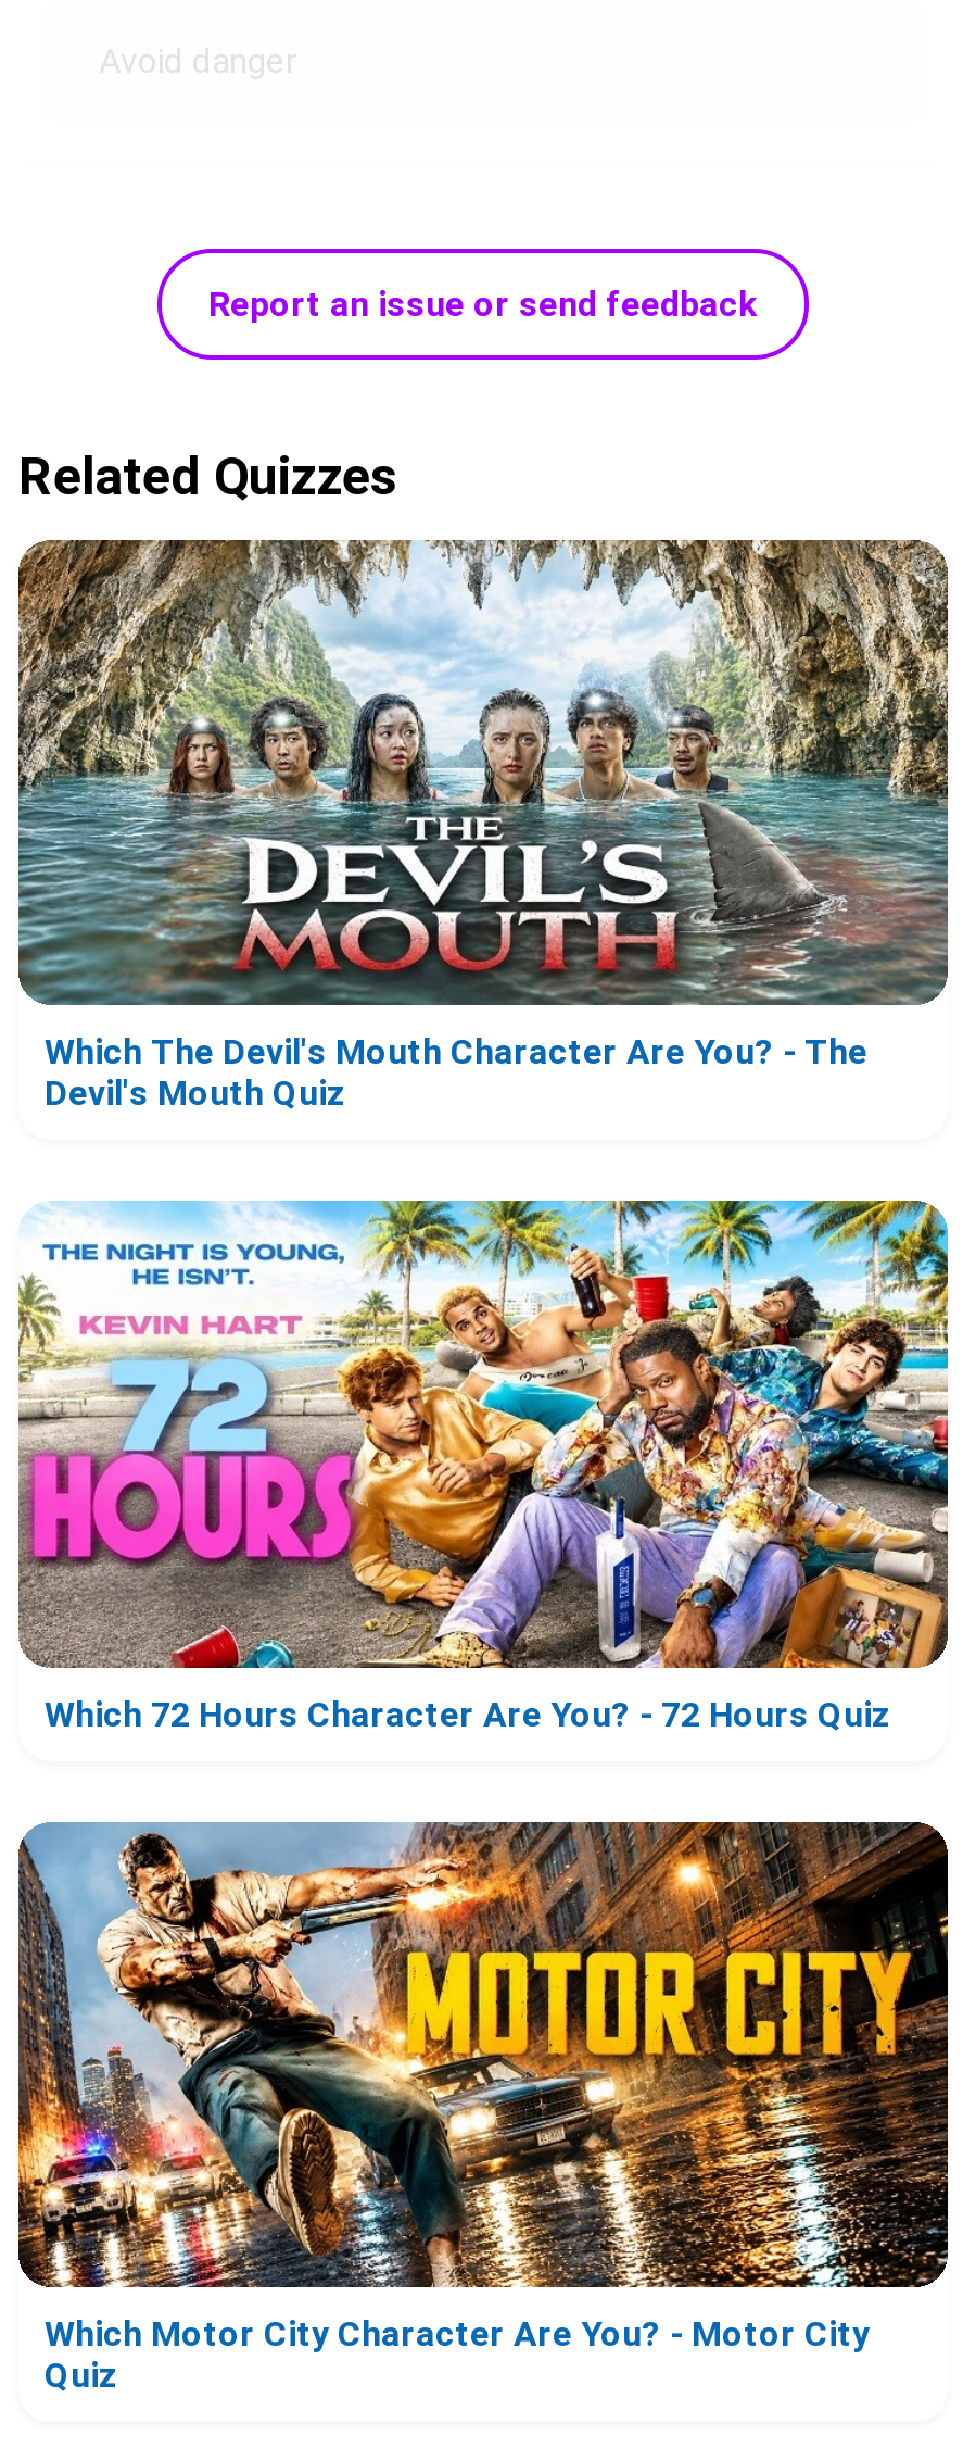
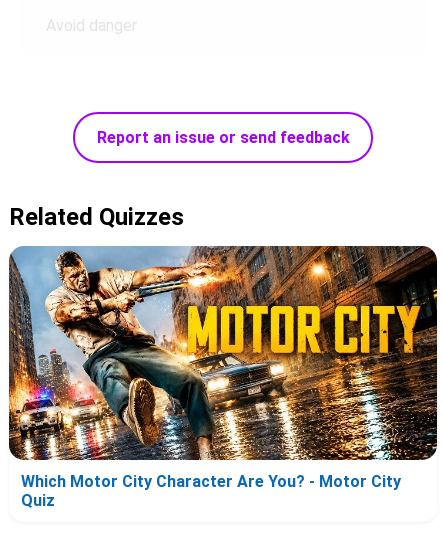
[16,538,950,1114] [image] | Which The Devil's Mouth Character Are You? - The | Devil's Mouth Quiz -> none
[16,1198,950,1735] [image] | Which 72 Hours Character Are You? - 72 Hours Quiz -> none

